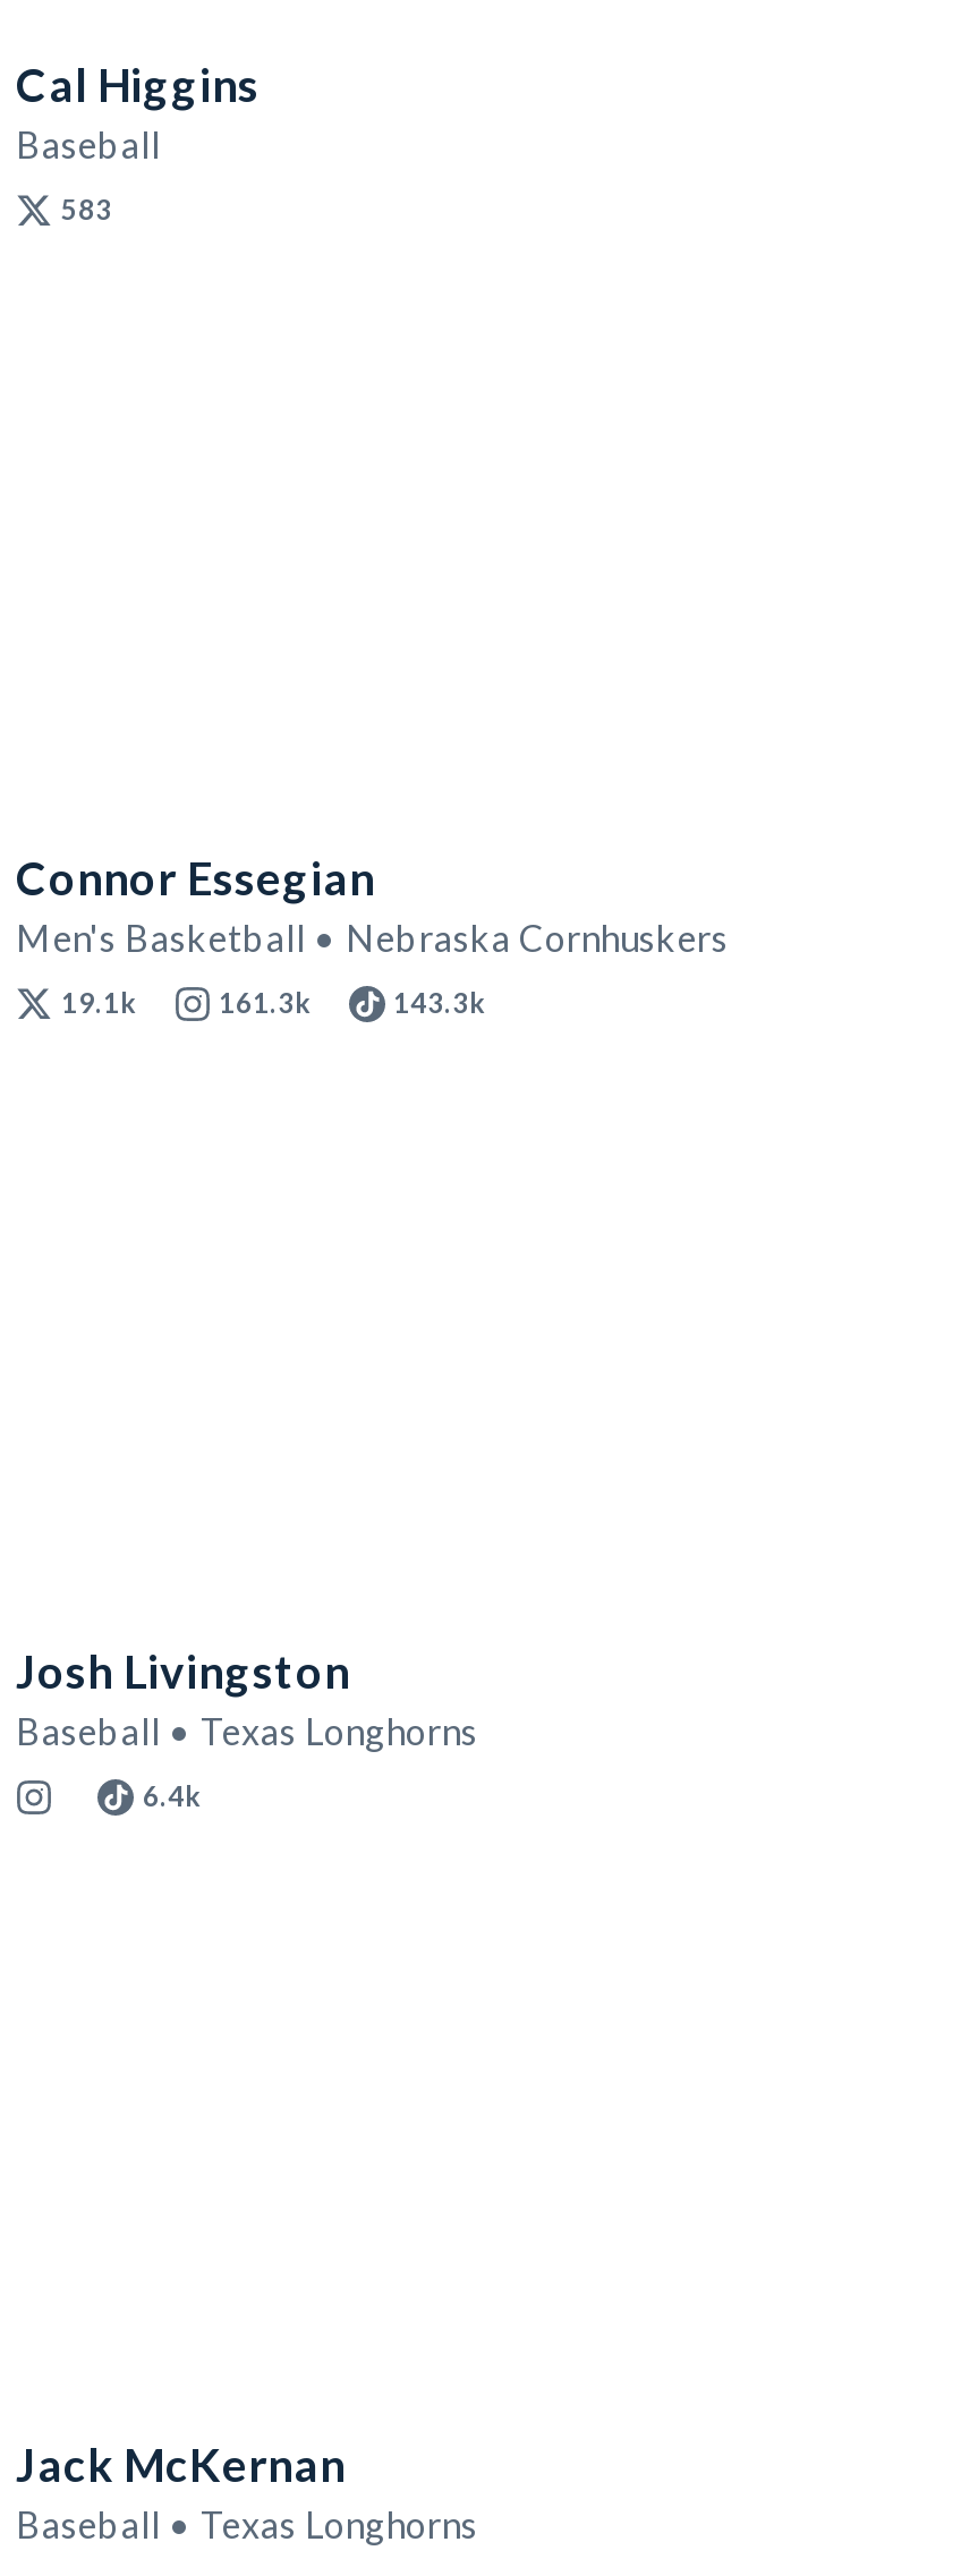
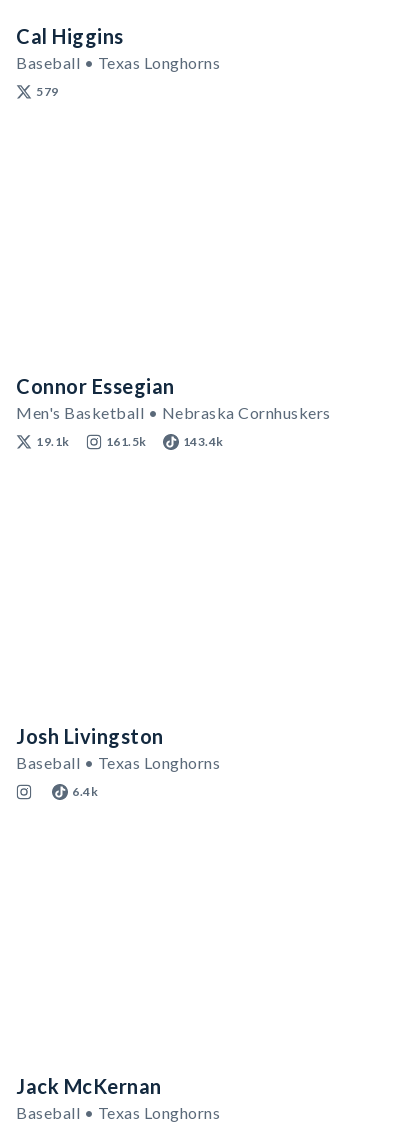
[16,122,161,165] Baseball -> [16,53,220,72] Baseball • Texas Longhorns
[61,193,112,227] 583 -> [36,84,58,99] 579
[219,986,486,1020] 161.3k | 143.3k -> [105,434,223,449] 161.5k | 143.4k

